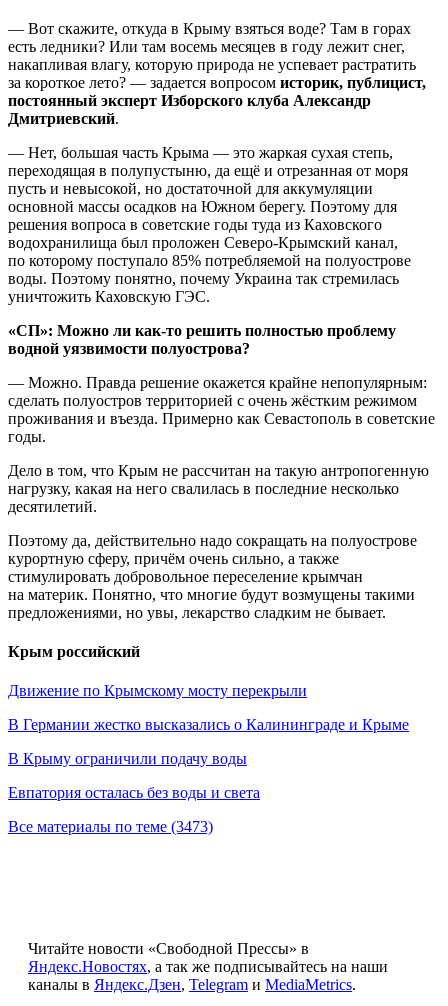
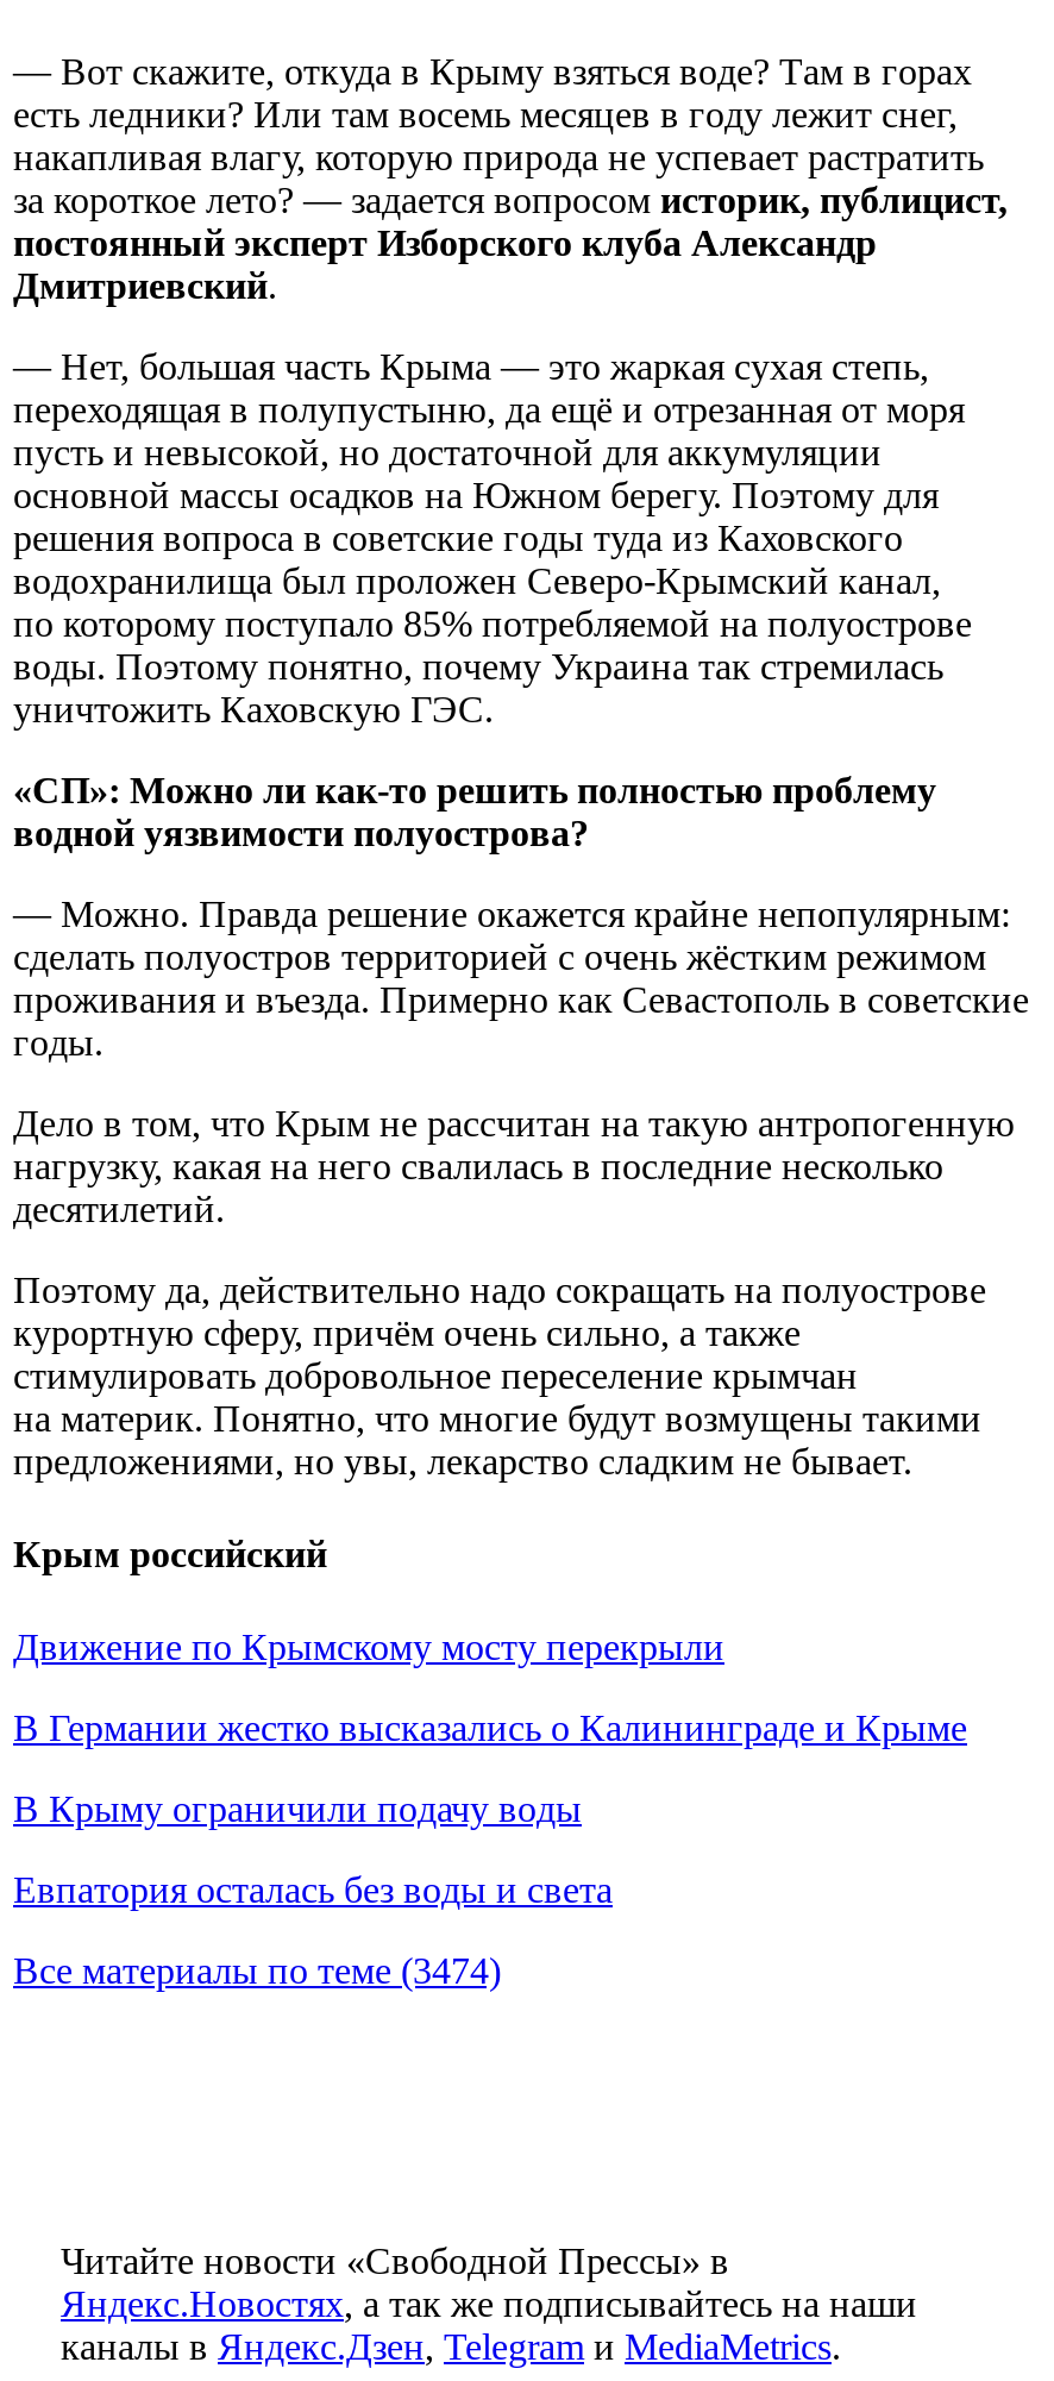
[8,818,213,835] Все материалы по теме (3473) -> [13,1951,501,1991] Все материалы по теме (3474)

